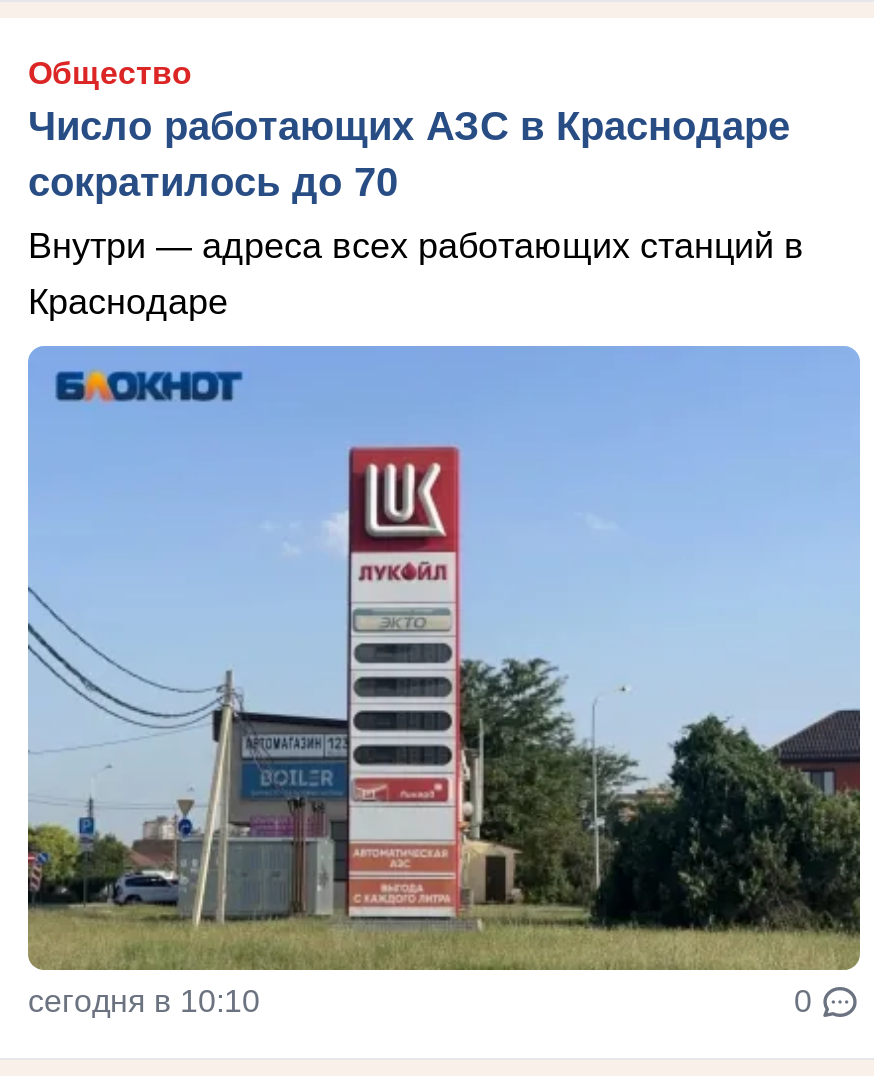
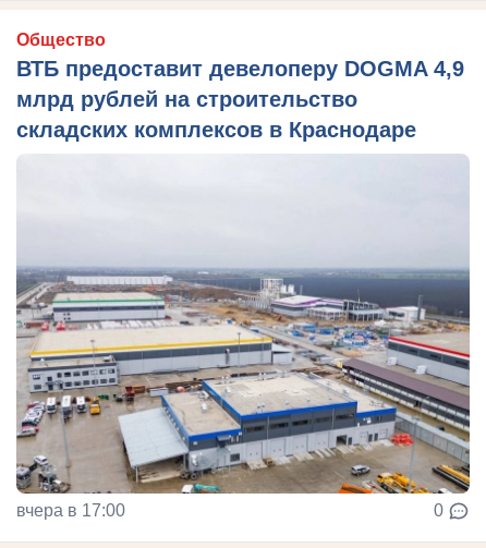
[28,104,804,322] Число работающих АЗС в Краснодаре | сократилось до 70 | Внутри — адреса всех работающих станций в | Краснодаре -> [16,57,464,142] ВТБ предоставит девелоперу DOGMA 4,9 | млрд рублей на строительство | складских комплексов в Краснодаре
[28,346,860,1018] [image] | сегодня в 10:10 -> [15,155,471,520] [image] | вчера в 17:00

